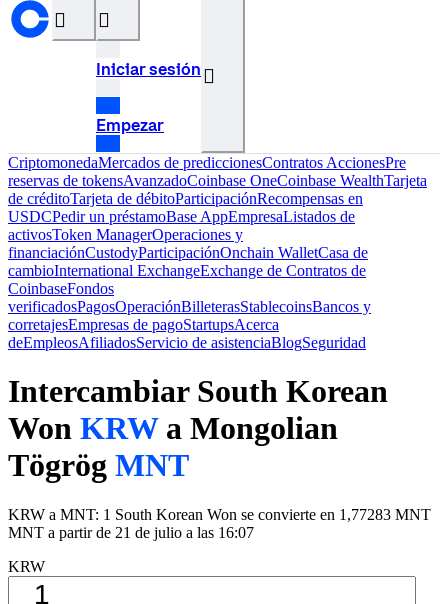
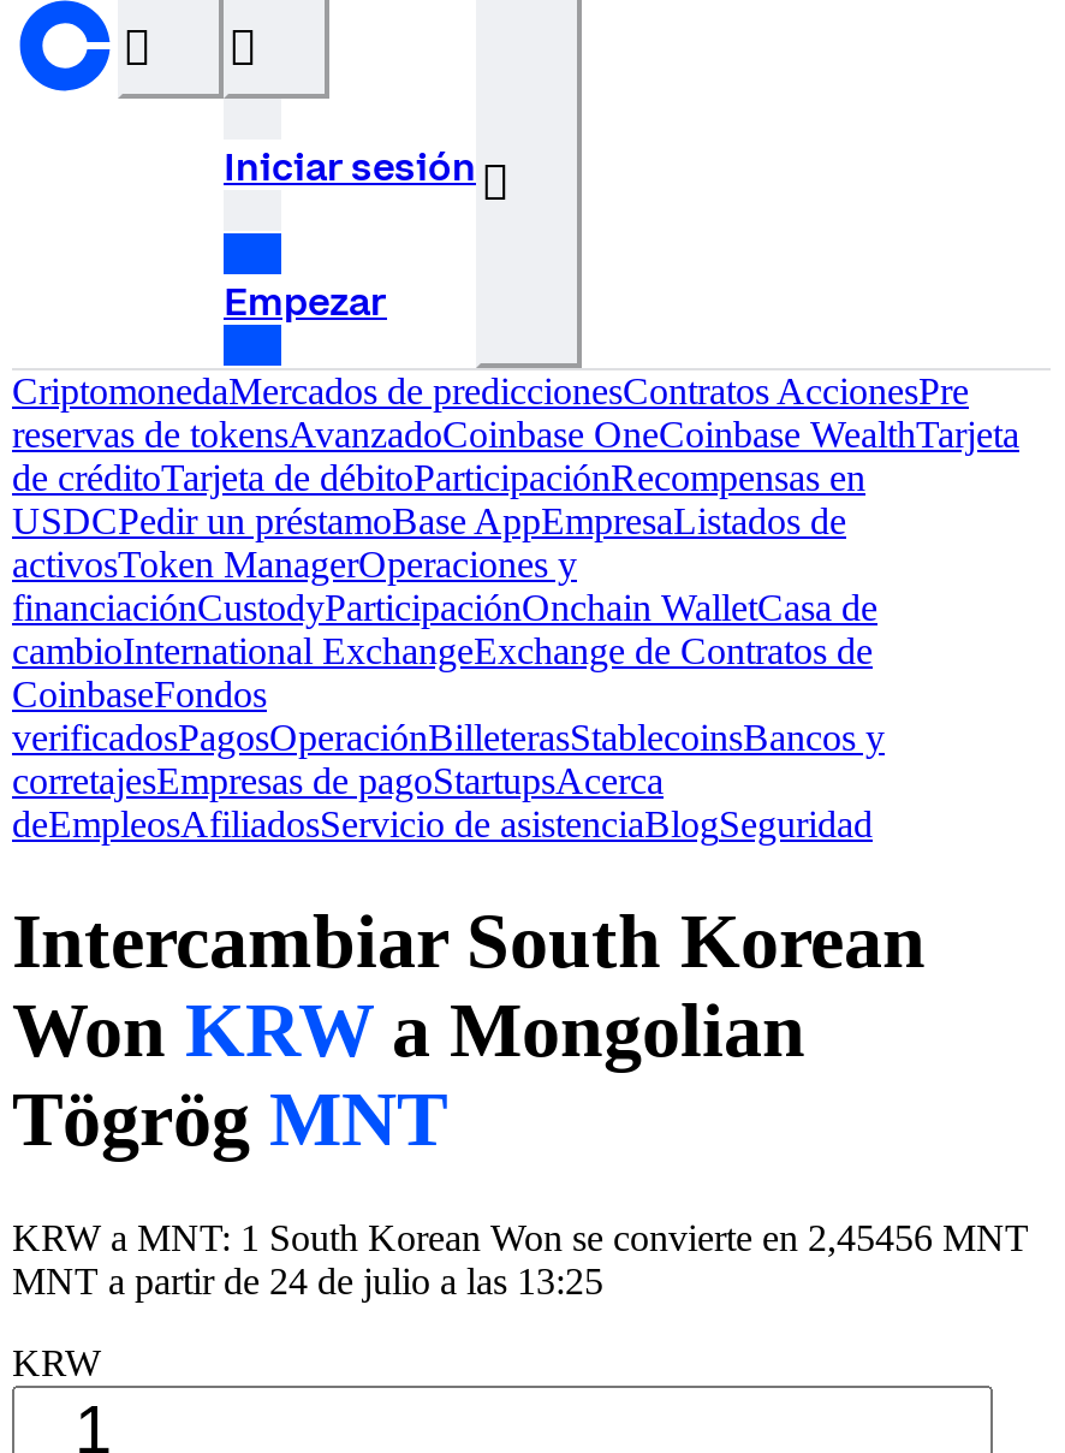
[8,506,431,523] KRW a MNT: 1 South Korean Won se convierte en 1,77283 MNT -> [12,1217,1029,1258] KRW a MNT: 1 South Korean Won se convierte en 2,45456 MNT
[8,524,254,541] MNT a partir de 21 de julio a las 16:07 -> [12,1260,603,1301] MNT a partir de 24 de julio a las 13:25

